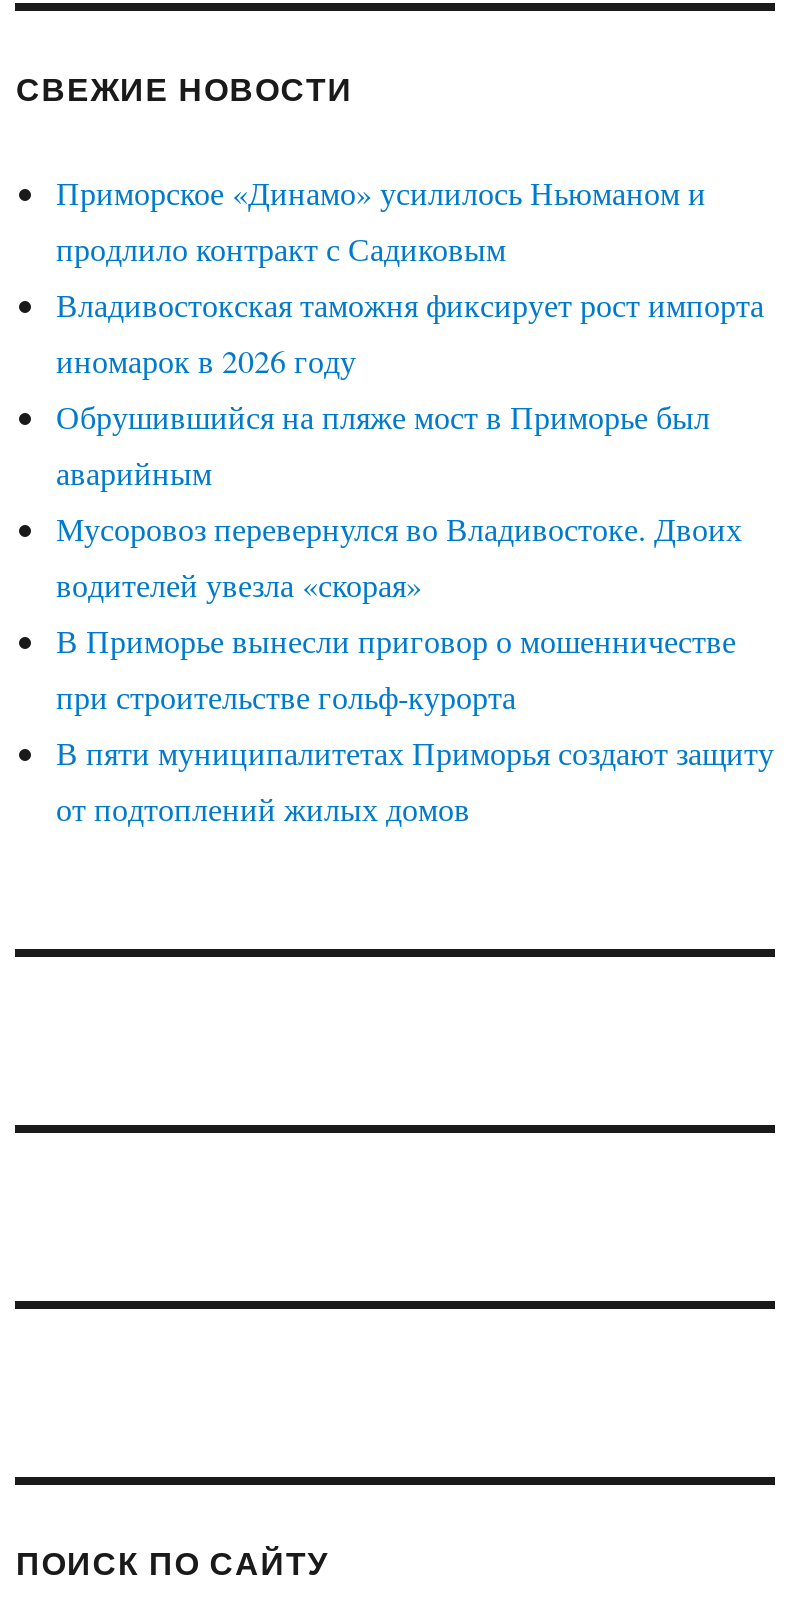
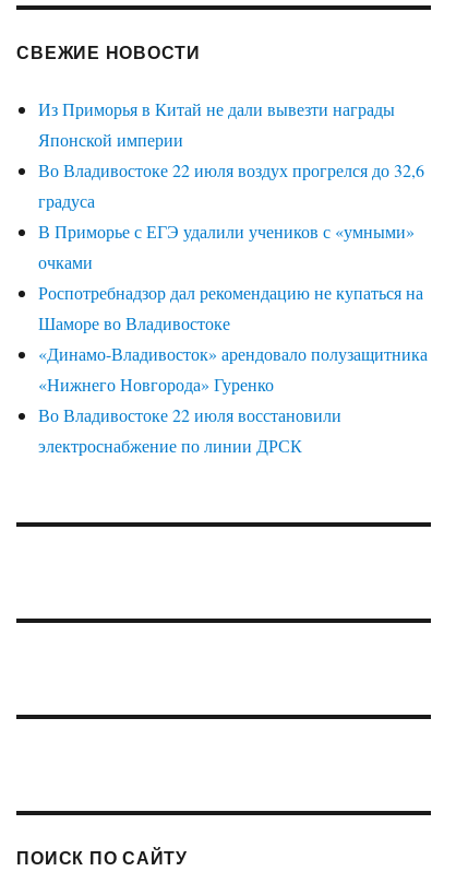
[56,172,774,830] Приморское «Динамо» усилилось Ньюманом и | продлило контракт с Садиковым | Владивостокская таможня фиксирует рост импорта | иномарок в 2026 году | Обрушившийся на пляже мост в Приморье был | аварийным | Мусоровоз перевернулся во Владивостоке. Двоих | водителей увезла «скорая» | В Приморье вынесли приговор о мошенничестве | при строительстве гольф‑курорта | В пяти муниципалитетах Приморья создают защиту | от подтоплений жилых домов -> [39,98,428,457] Из Приморья в Китай не дали вывезти награды | Японской империи | Во Владивостоке 22 июля воздух прогрелся до 32,6 | градуса | В Приморье с ЕГЭ удалили учеников с «умными» | очками | Роспотребнадзор дал рекомендацию не купаться на | Шаморе во Владивостоке | «Динамо-Владивосток» арендовало полузащитника | «Нижнего Новгорода» Гуренко | Во Владивостоке 22 июля восстановили | электроснабжение по линии ДРСК

